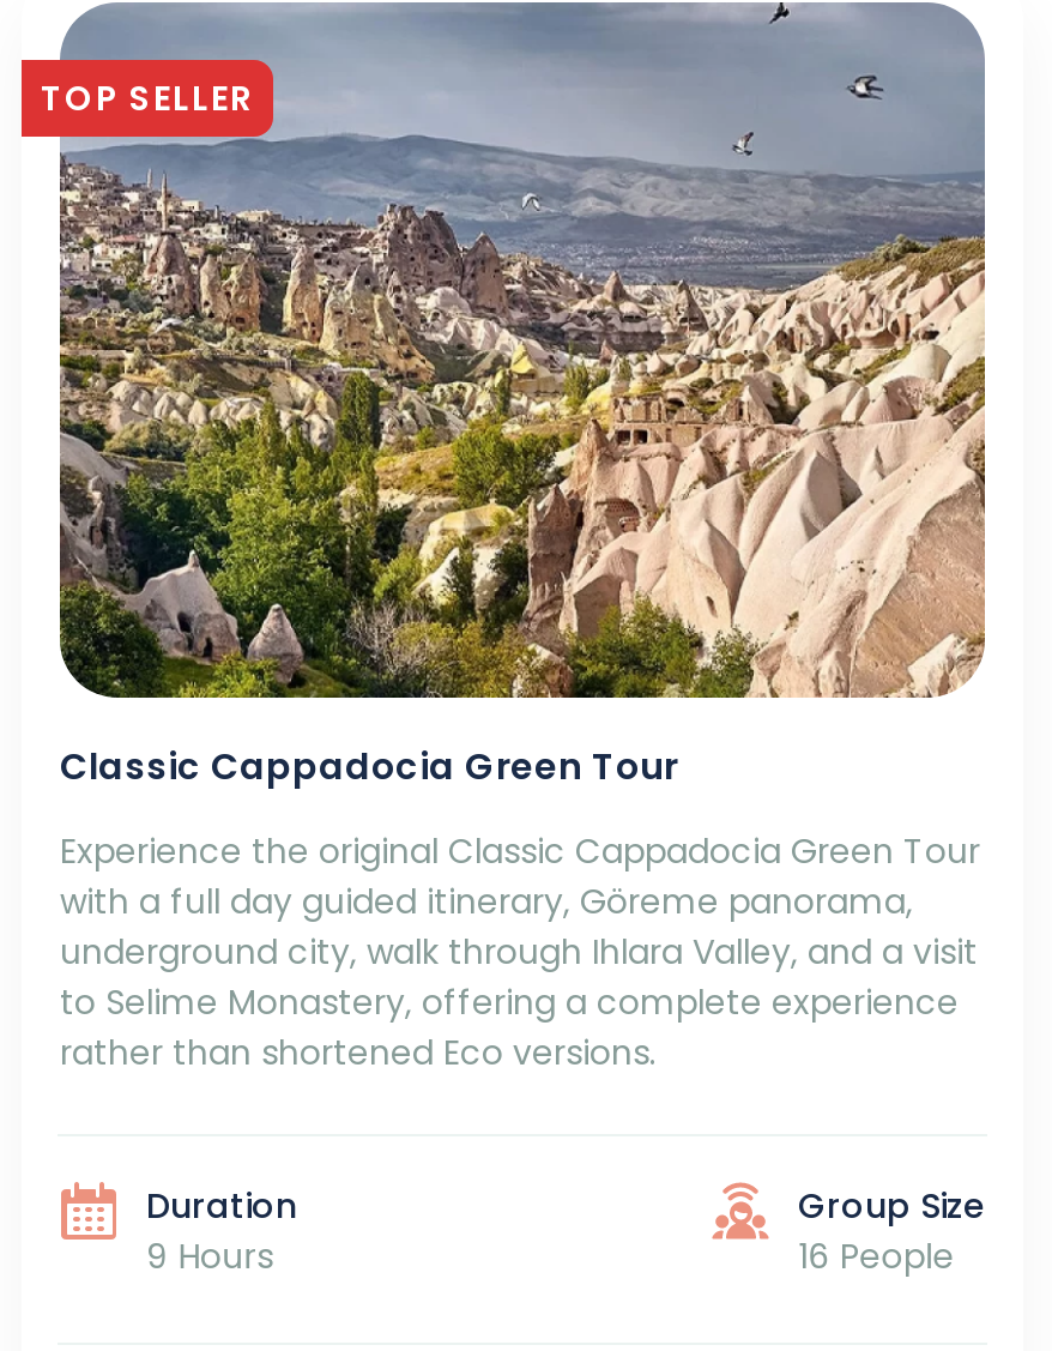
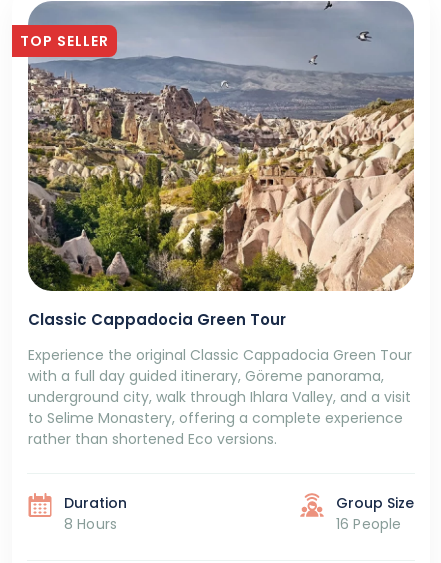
[146,1232,273,1280] 9 Hours -> [64,514,117,534] 8 Hours

